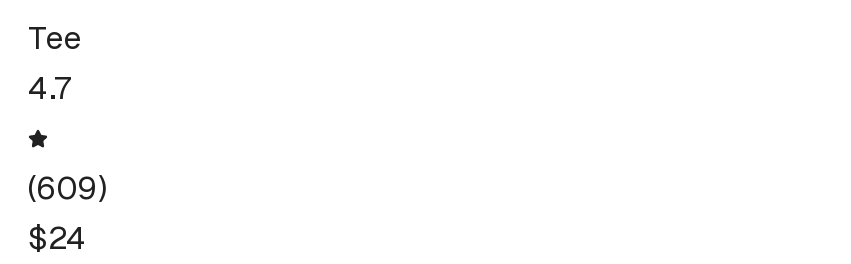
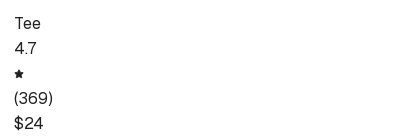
[28,167,108,209] (609) -> [14,88,53,109] (369)

